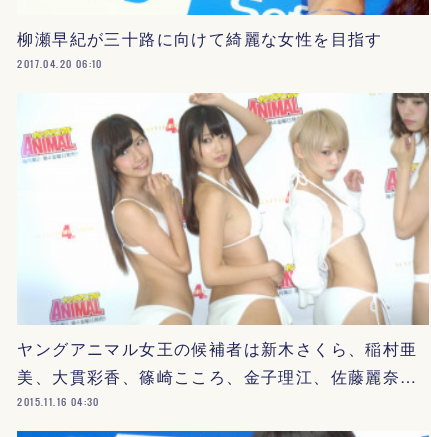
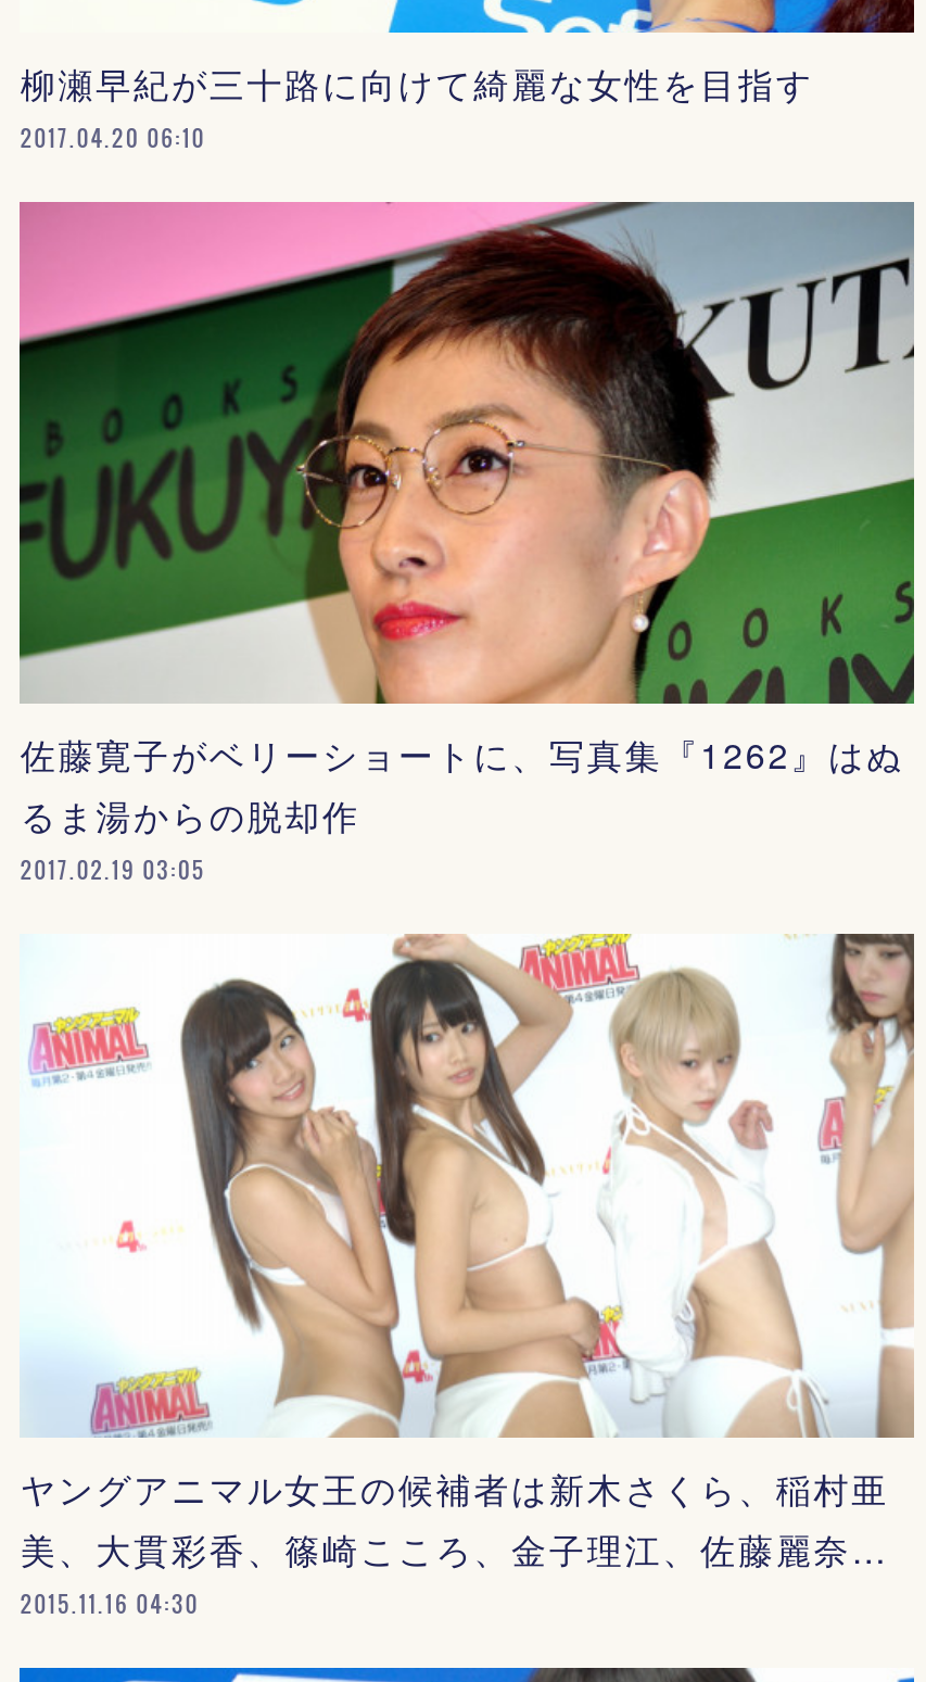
none -> [17,200,916,887] [image] | 佐藤寛子がベリーショートに、写真集『1262』はぬ | るま湯からの脱却作 | 2017.02.19 03:05

